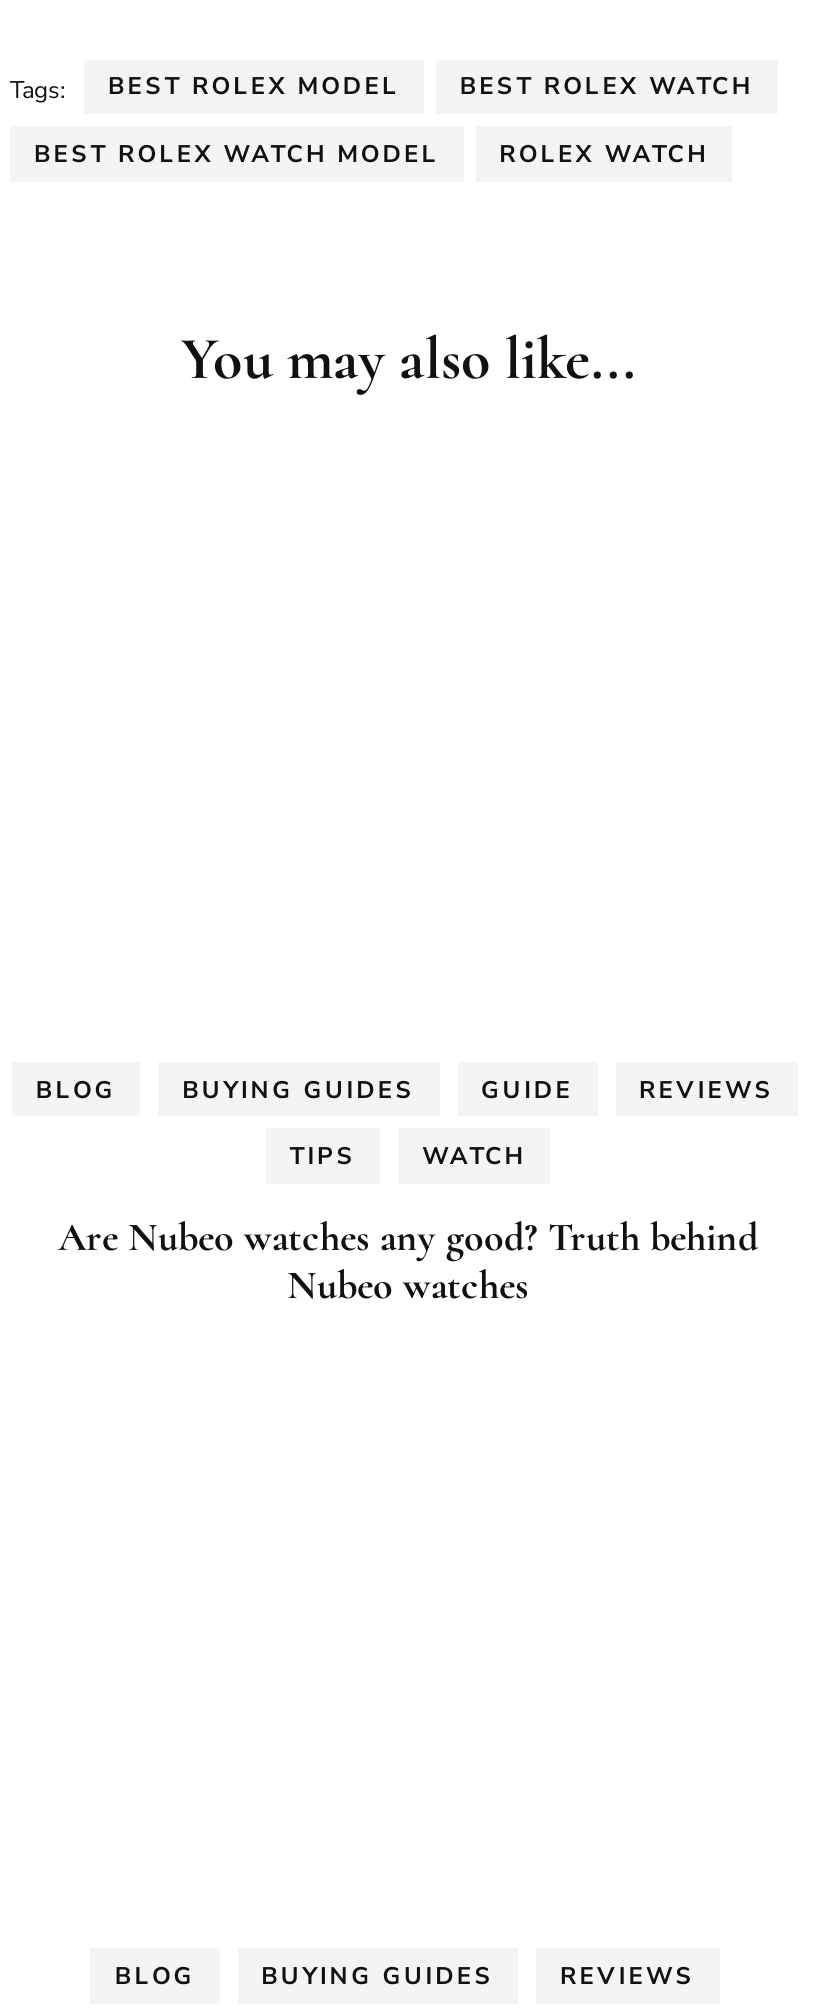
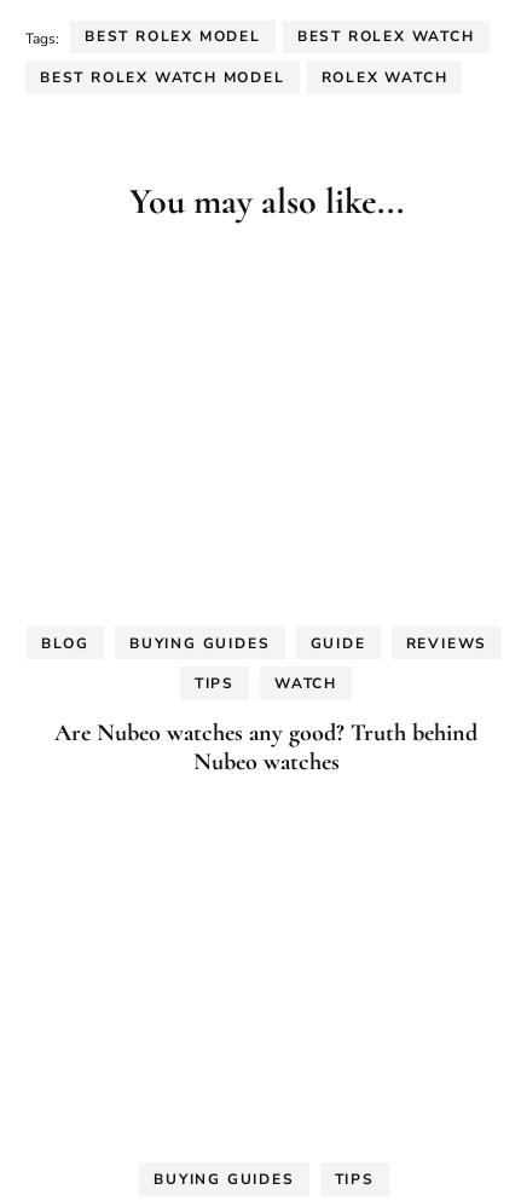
[115,1960,195,1992] BLOG -> none
[560,1960,695,1992] REVIEWS -> [334,1170,374,1189] TIPS

